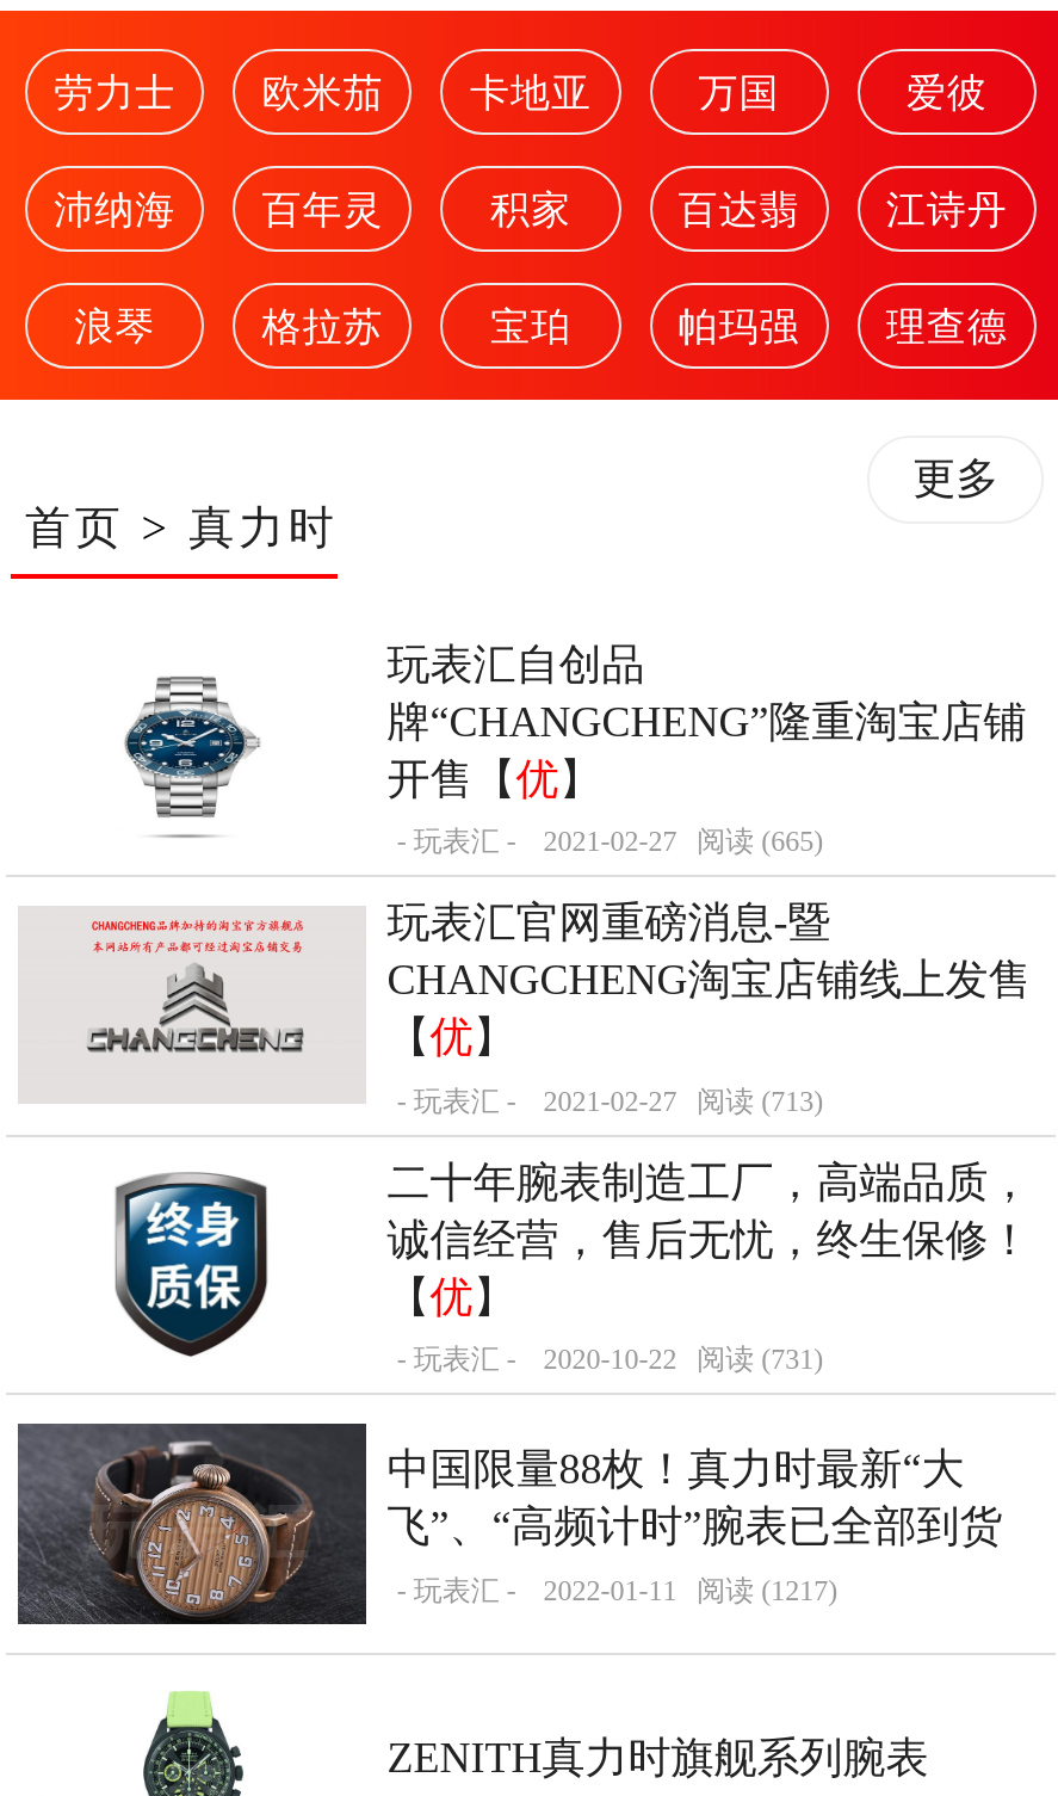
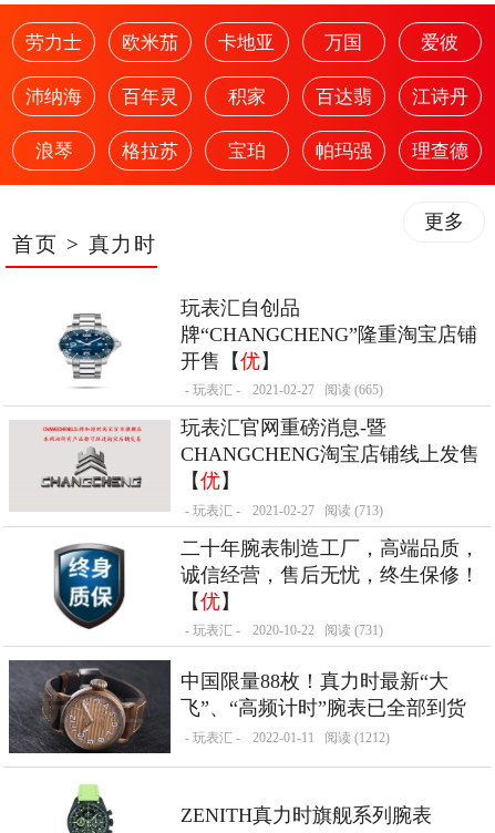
[397,1574,838,1607] - 玩表汇 - 2022-01-11 阅读 (1217) -> [185,730,389,745] - 玩表汇 - 2022-01-11 阅读 (1212)

